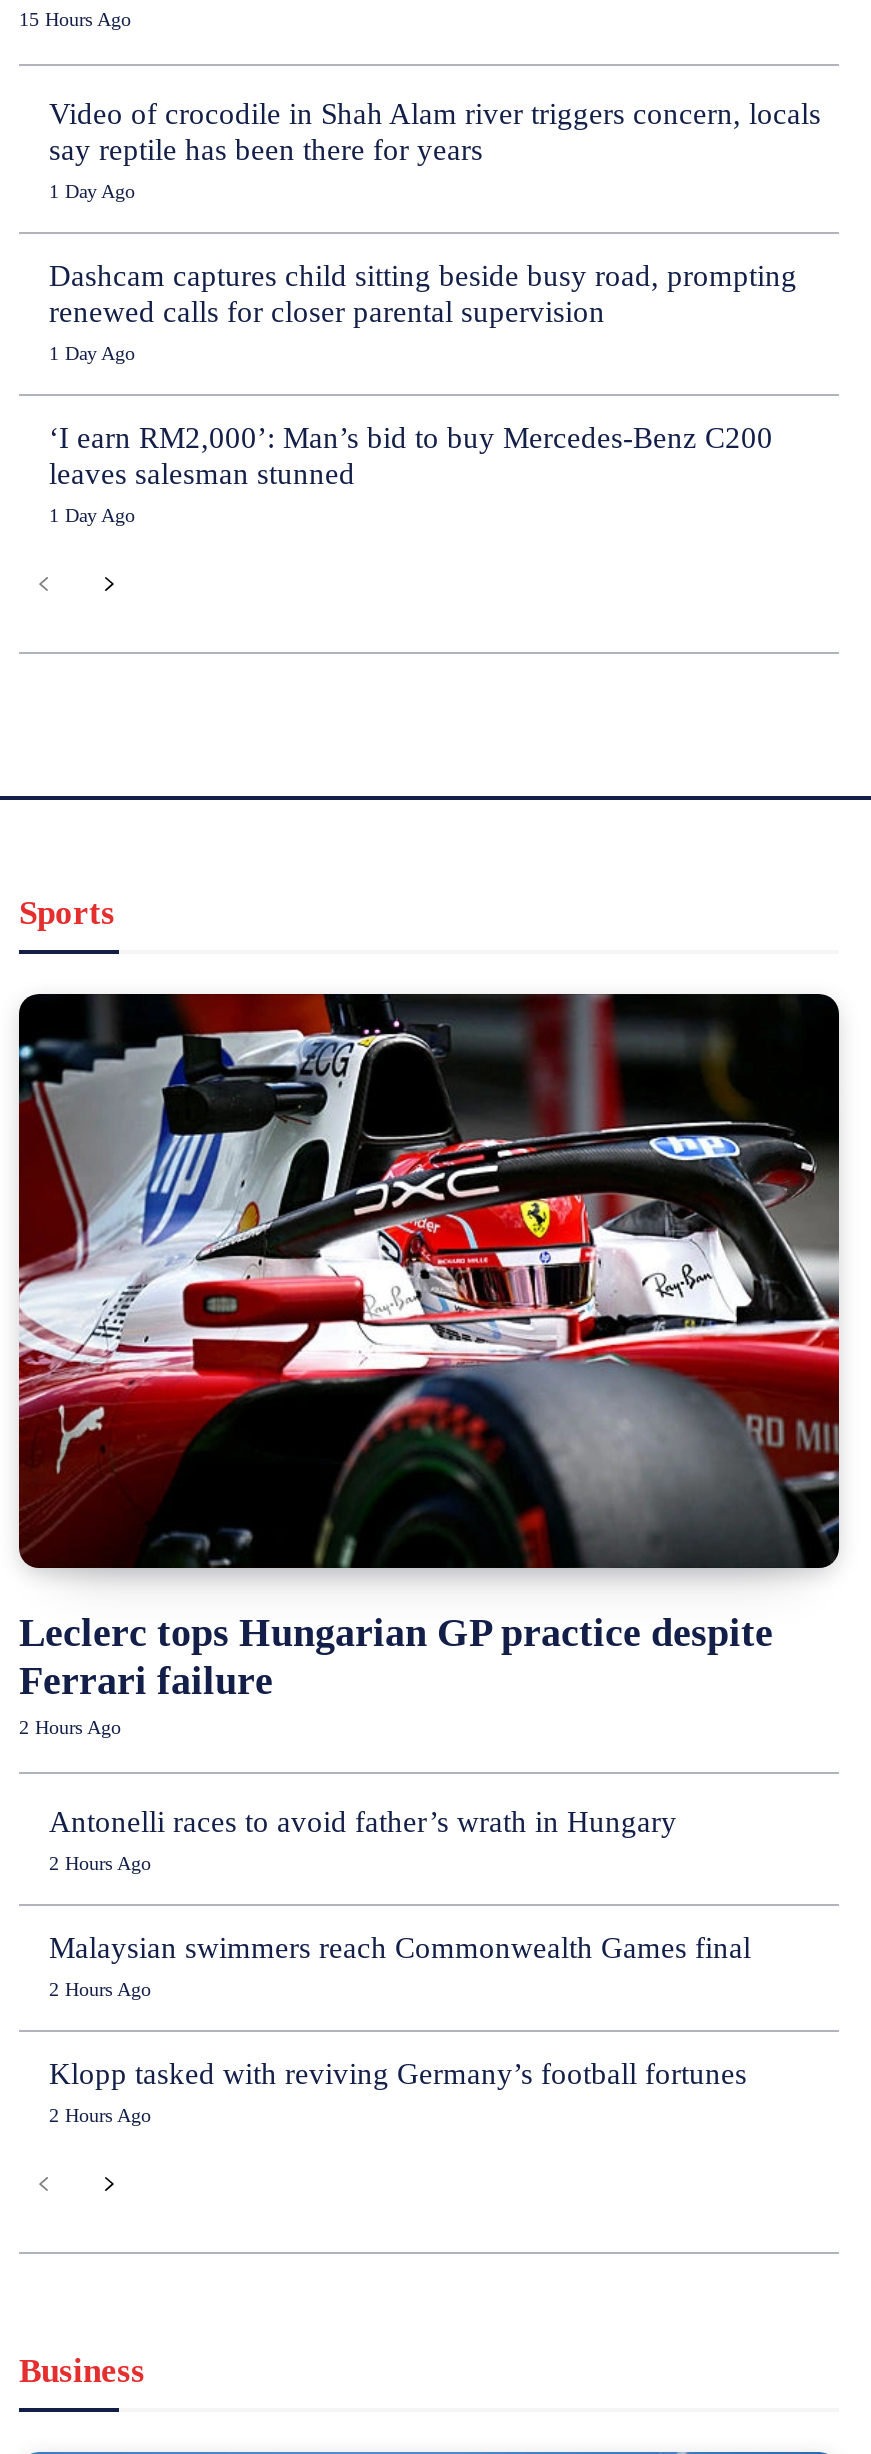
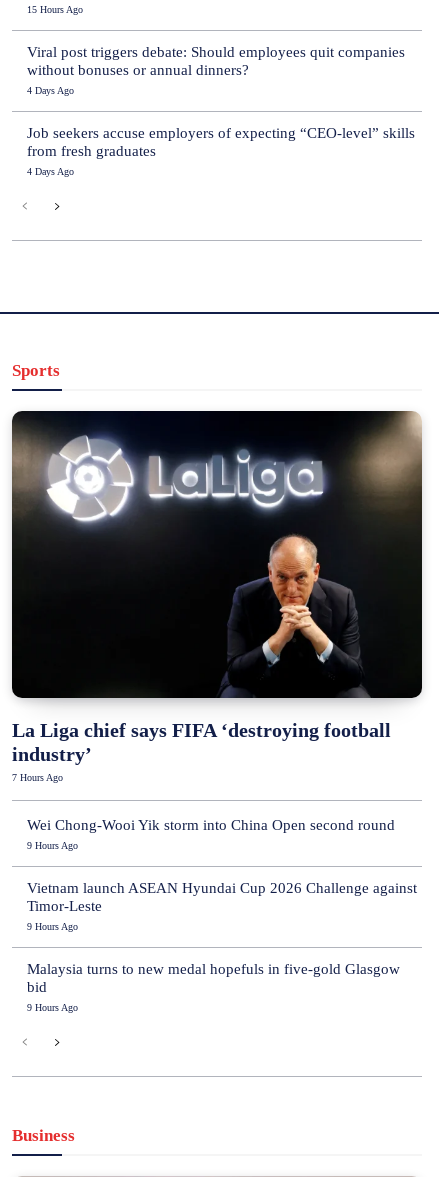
[49,98,821,526] Video of crocodile in Shah Alam river triggers concern, locals | say reptile has been there for years | 1 Day Ago | Dashcam captures child sitting beside busy road, prompting | renewed calls for closer parental supervision | 1 Day Ago | ‘I earn RM2,000’: Man’s bid to buy Mercedes-Benz C200 | leaves salesman stunned | 1 Day Ago -> [27,44,415,177] Viral post triggers debate: Should employees quit companies | without bonuses or annual dinners? | 4 Days Ago | Job seekers accuse employers of expecting “CEO-level” skills | from fresh graduates | 4 Days Ago
moved [19,894,115,932] -> [12,361,60,380]: Sports
[17,992,841,1738] [image] | Leclerc tops Hungarian GP practice despite | Ferrari failure | 2 Hours Ago -> [11,410,423,783] [image] | La Liga chief says FIFA ‘destroying football | industry’ | 7 Hours Ago
[49,1806,677,1874] Antonelli races to avoid father’s wrath in Hungary | 2 Hours Ago -> [27,817,395,851] Wei Chong-Wooi Yik storm into China Open second round | 9 Hours Ago
[49,1932,751,2000] Malaysian swimmers reach Commonwealth Games final | 2 Hours Ago -> [27,880,417,932] Vietnam launch ASEAN Hyundai Cup 2026 Challenge against | Timor-Leste | 9 Hours Ago
[49,2058,747,2126] Klopp tasked with reviving Germany’s football fortunes | 2 Hours Ago -> [27,961,400,1013] Malaysia turns to new medal hopefuls in five-gold Glasgow | bid | 9 Hours Ago

